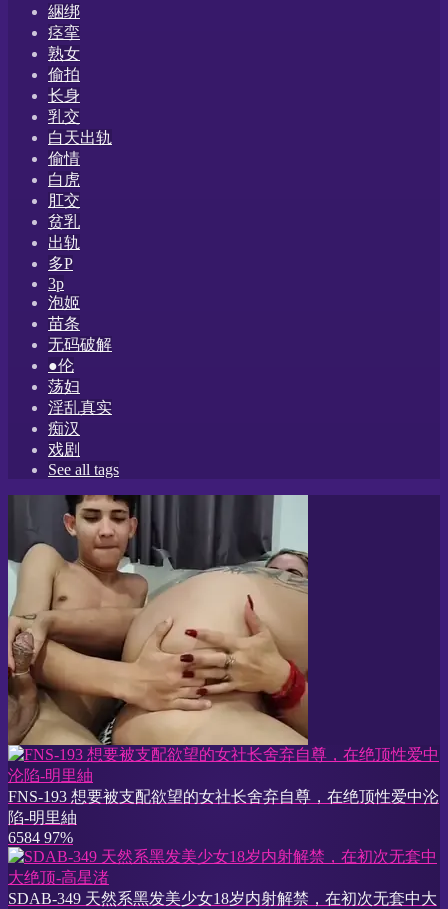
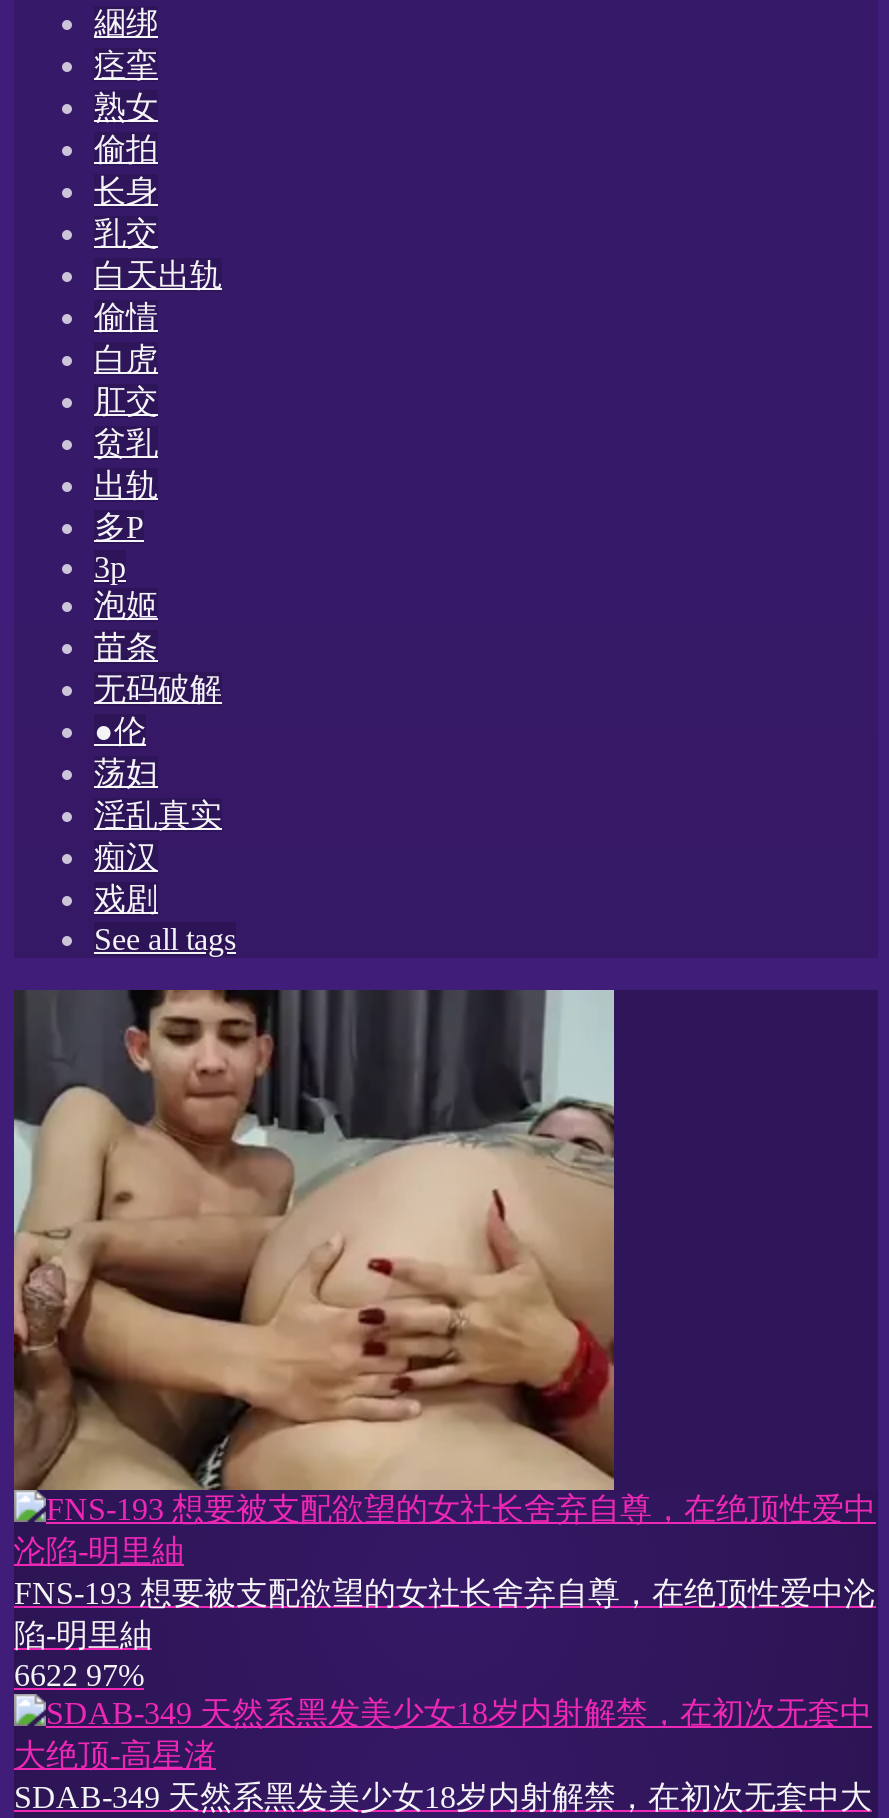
[8,829,73,846] 6584 97% -> [14,1657,144,1691] 6622 97%

